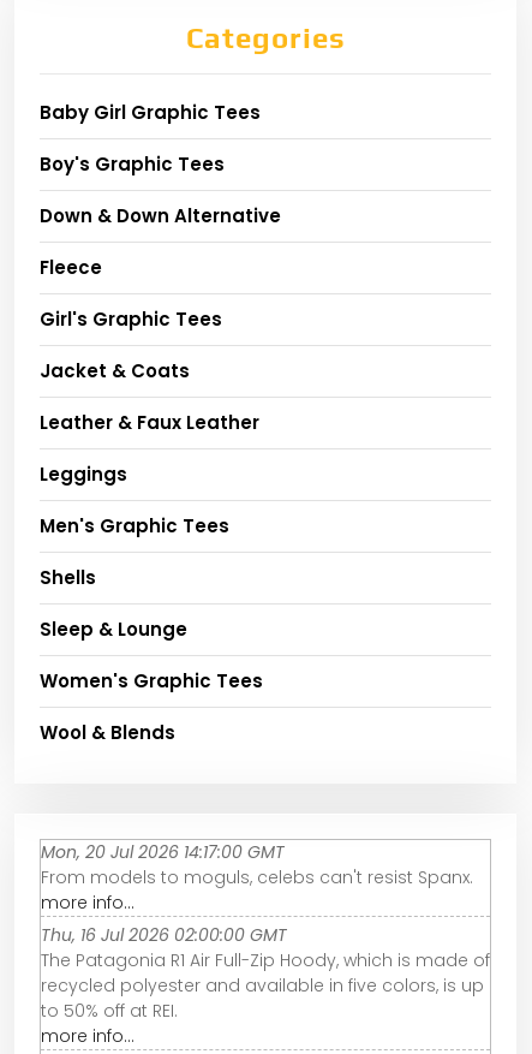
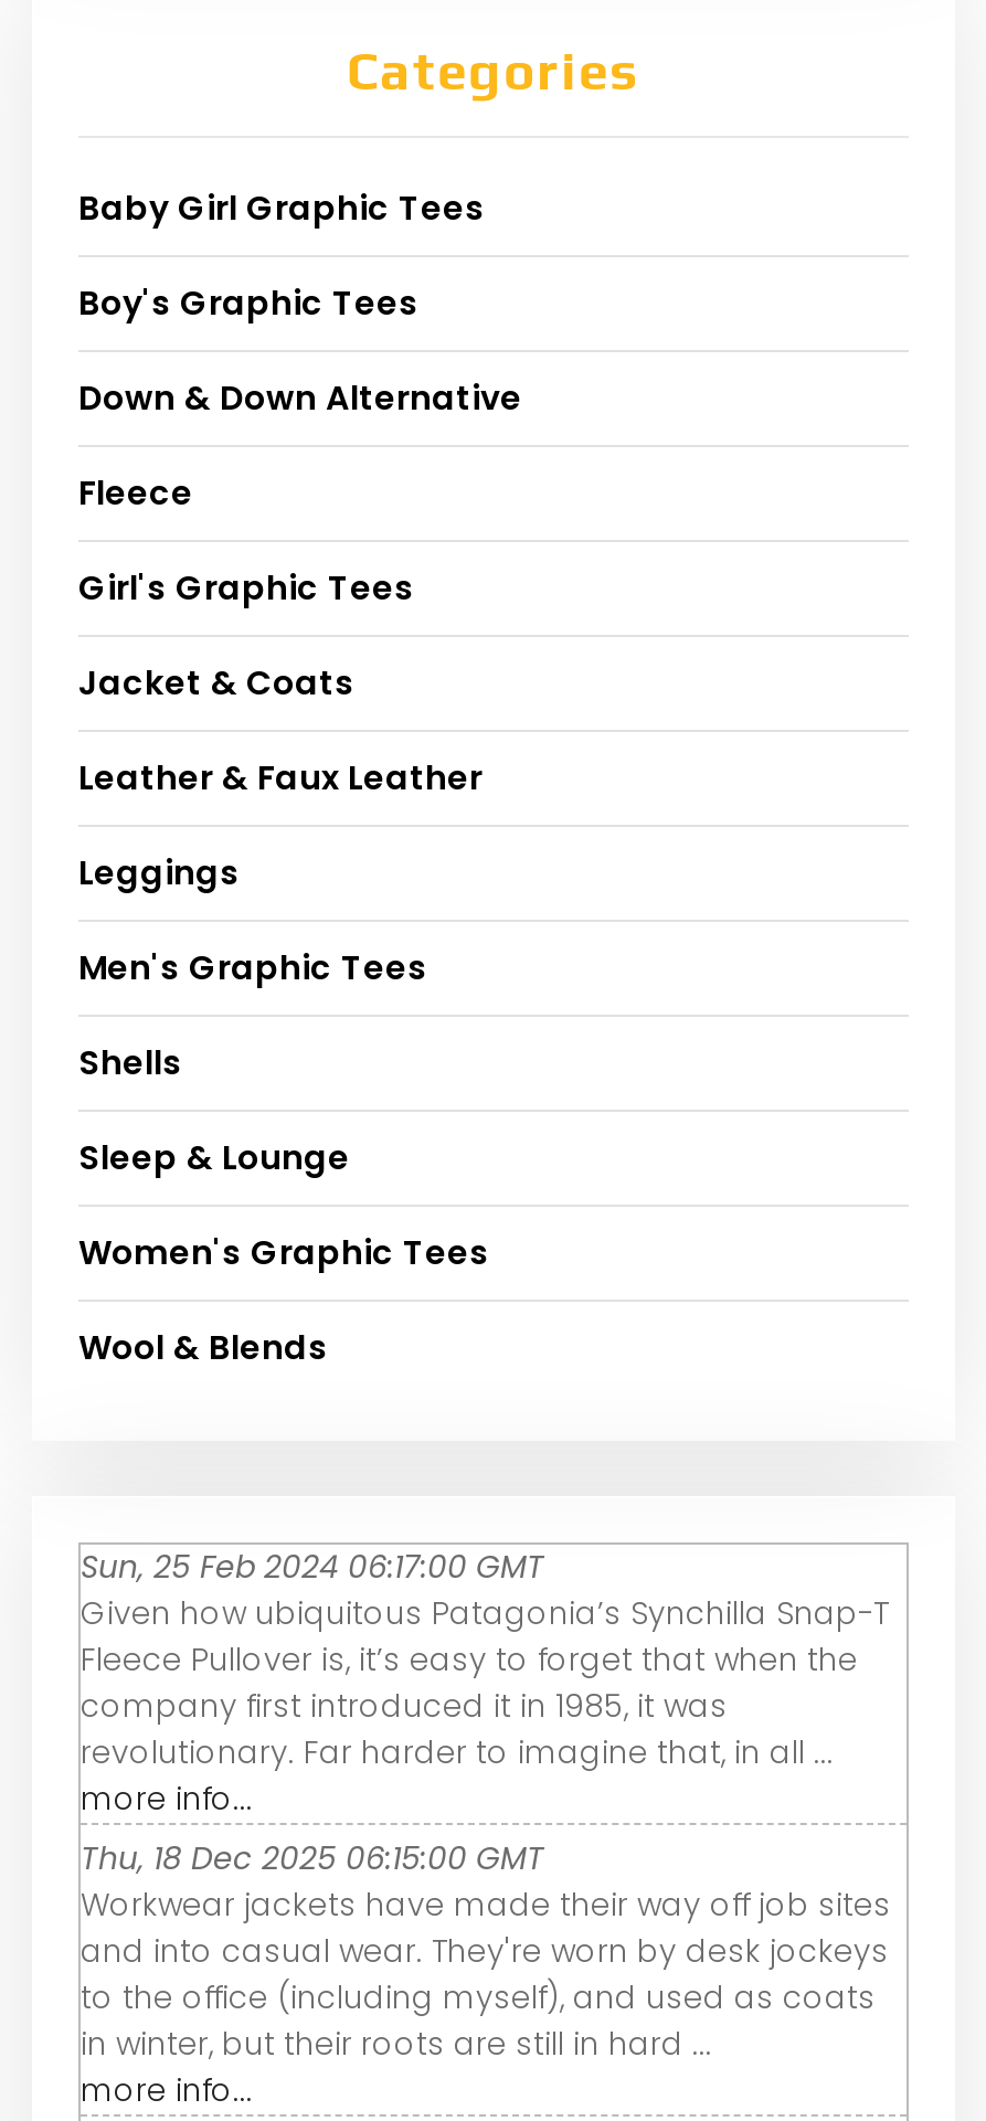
[41,840,473,889] Mon, 20 Jul 2026 14:17:00 GMT | From models to moguls, celebs can't resist Spanx. -> [81,1544,889,1773] Sun, 25 Feb 2024 06:17:00 GMT | Given how ubiquitous Patagonia’s Synchilla Snap-T | Fleece Pullover is, it’s easy to forget that when the | company first introduced it in 1985, it was | revolutionary. Far harder to imagine that, in all ...
[41,923,490,1023] Thu, 16 Jul 2026 02:00:00 GMT | The Patagonia R1 Air Full-Zip Hoody, which is made of | recycled polyester and available in five colors, is up | to 50% off at REI. -> [81,1835,891,2065] Thu, 18 Dec 2025 06:15:00 GMT | Workwear jackets have made their way off job sites | and into casual wear. They're worn by desk jockeys | to the office (including myself), and used as coats | in winter, but their roots are still in hard ...

